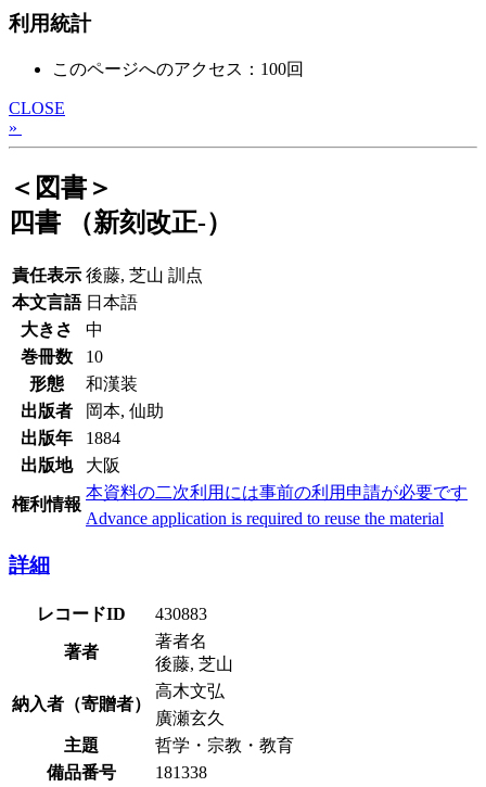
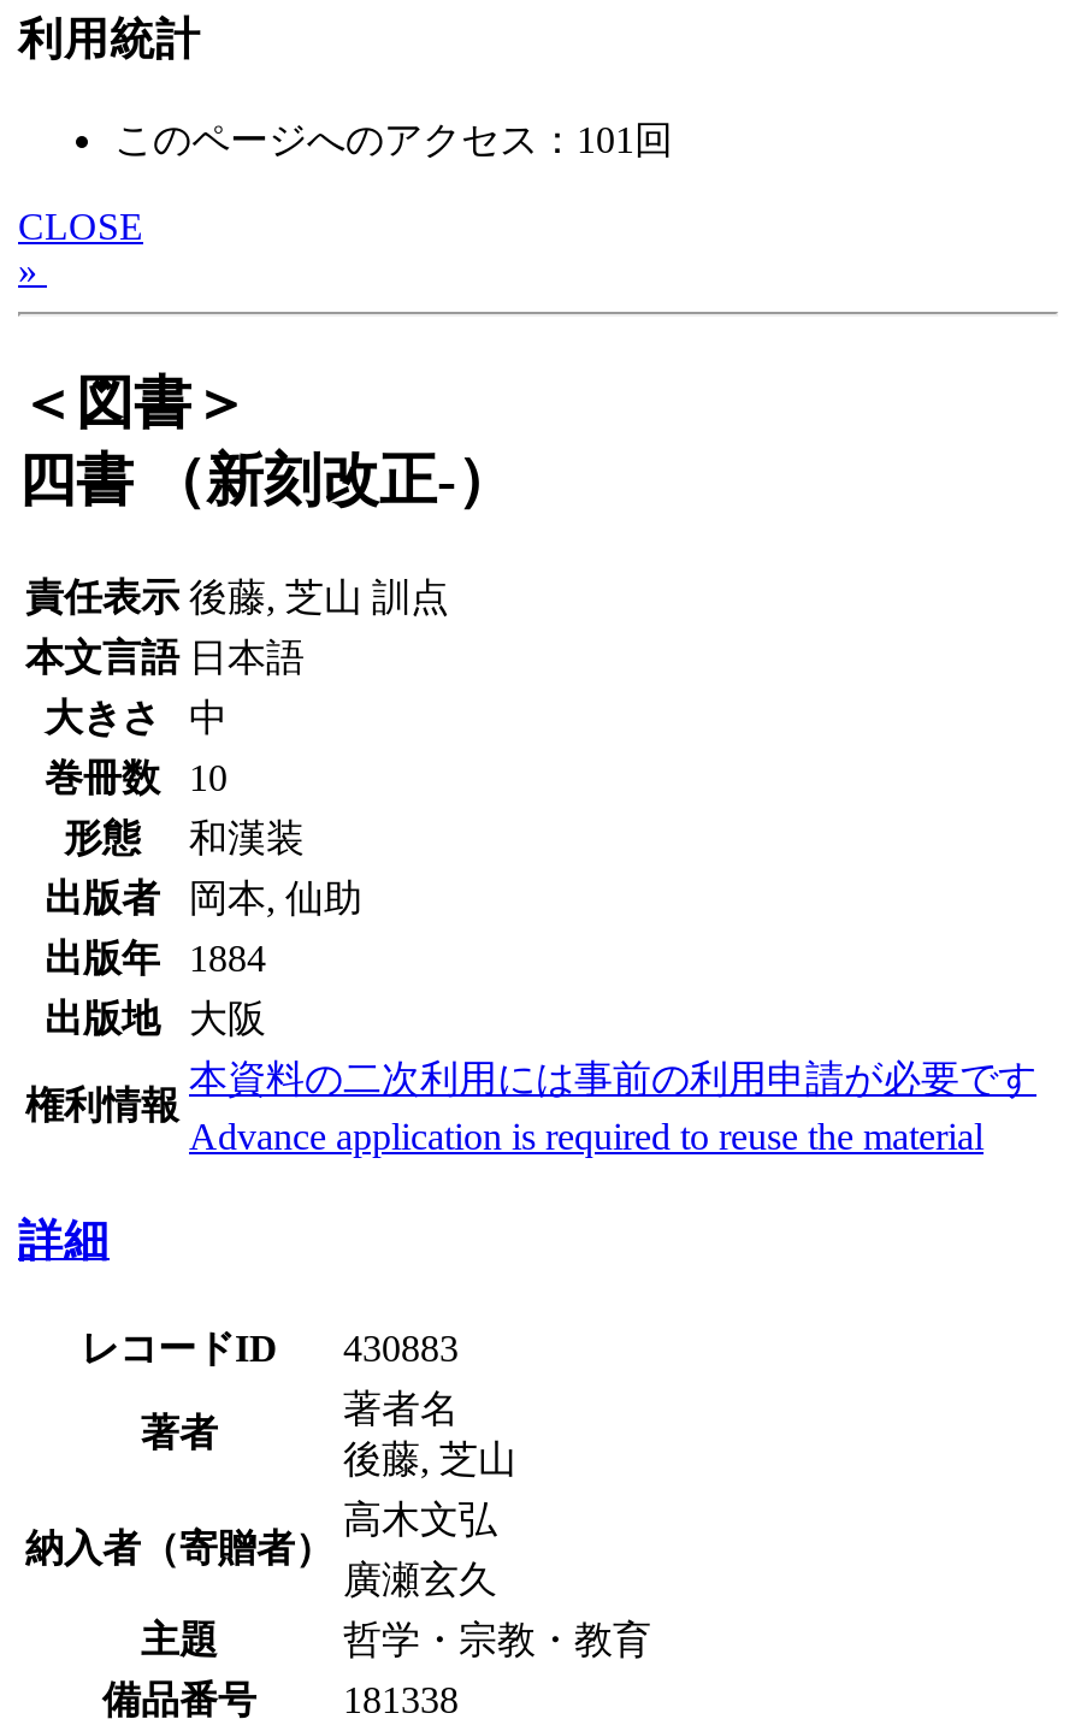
[52,59,304,78] このページへのアクセス：100回 -> [114,119,673,160] このページへのアクセス：101回

